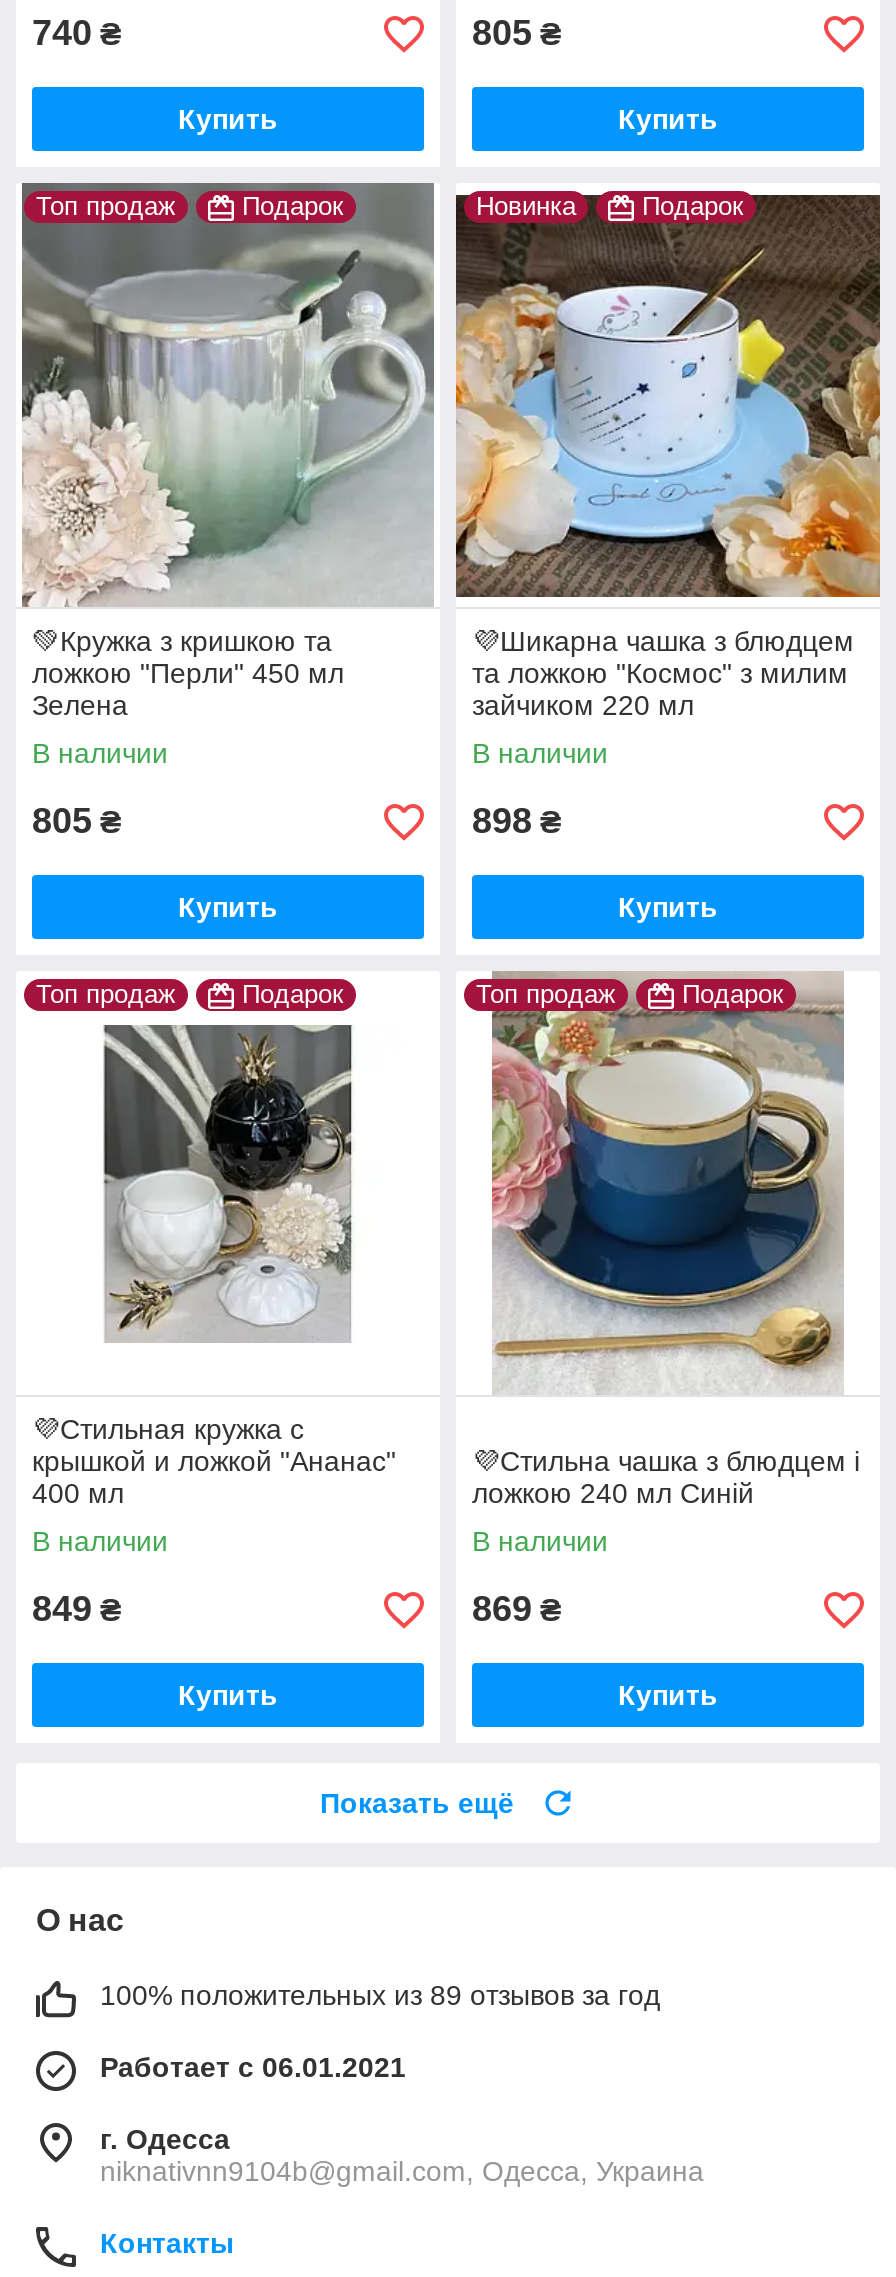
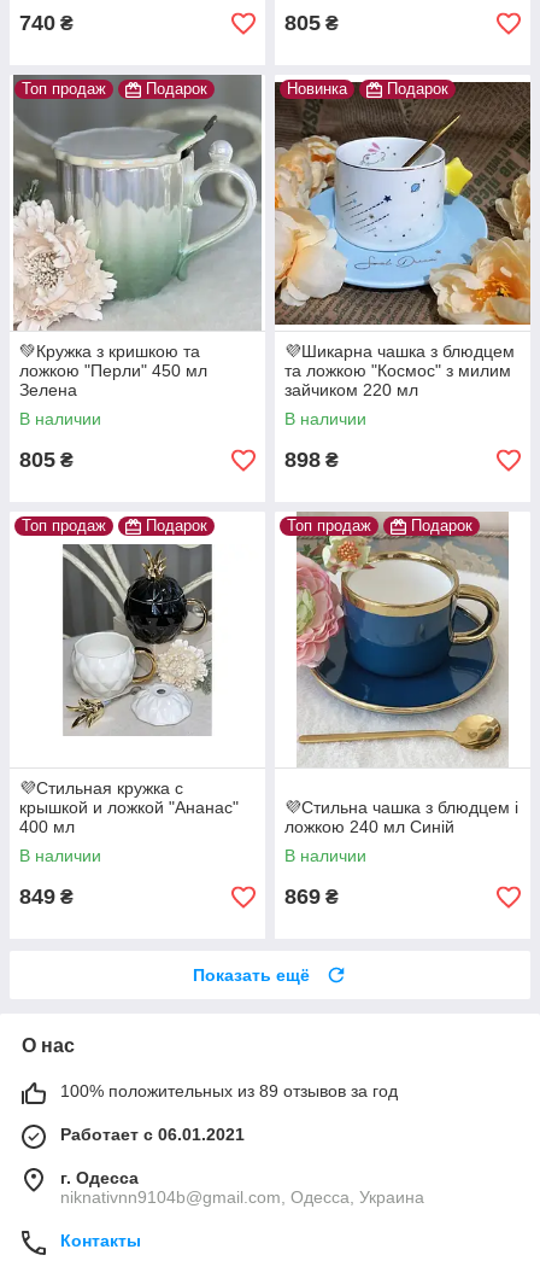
[178,104,278,136] Купить -> none
[618,104,718,136] Купить -> none
[178,892,278,924] Купить -> none
[618,892,718,924] Купить -> none
[178,1680,278,1712] Купить -> none
[618,1680,718,1712] Купить -> none

